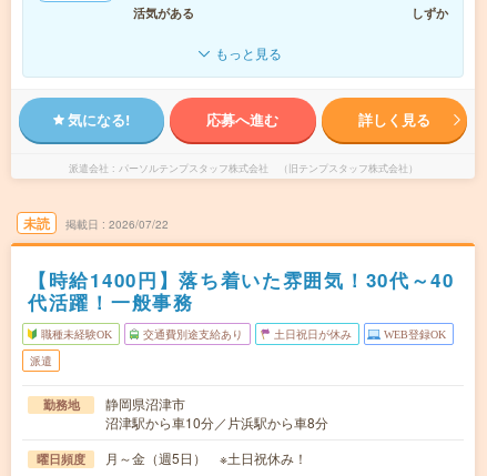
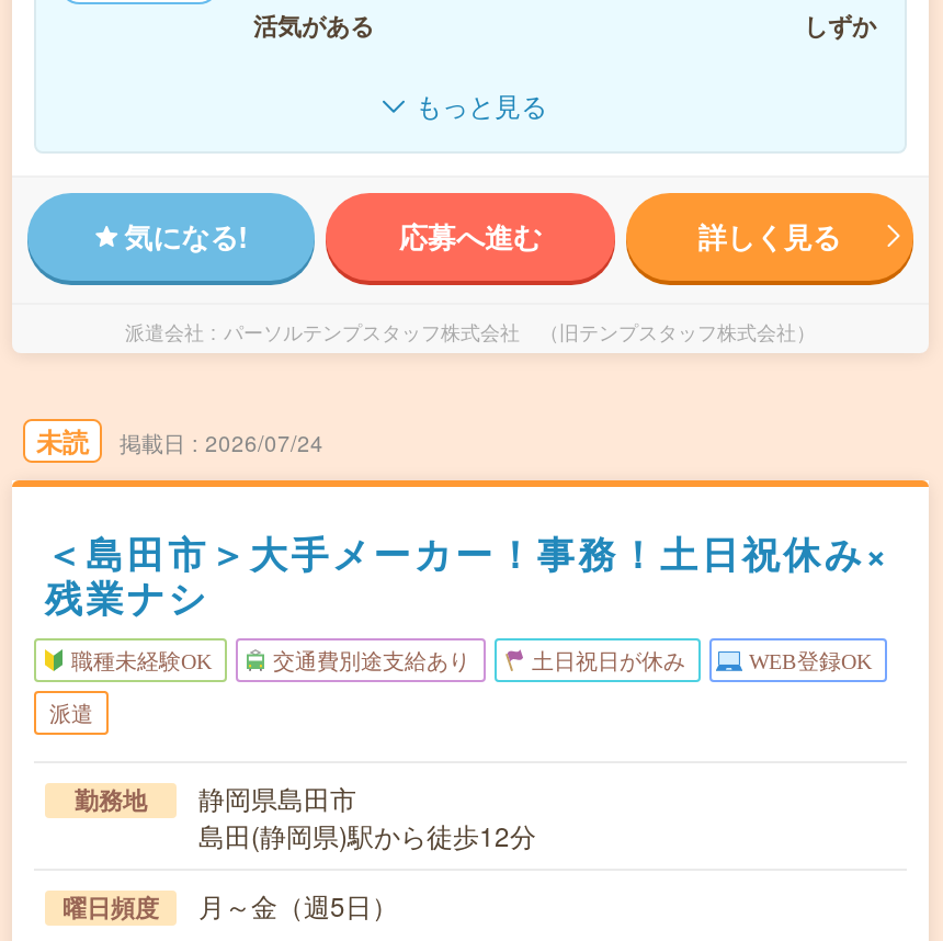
[109,216,169,232] 2026/07/22 -> [205,428,323,458] 2026/07/24
[28,266,455,315] 【時給1400円】落ち着いた雰囲気！30代～40 | 代活躍！一般事務 -> [45,526,891,623] ＜島田市＞大手メーカー！事務！土日祝休み× | 残業ナシ
[105,394,328,432] 静岡県沼津市 | 沼津駅から車10分／片浜駅から車8分 -> [198,779,536,853] 静岡県島田市 | 島田(静岡県)駅から徒歩12分
[105,448,307,467] 月～金（週5日） ※土日祝休み！ -> [198,886,398,923] 月～金（週5日）

